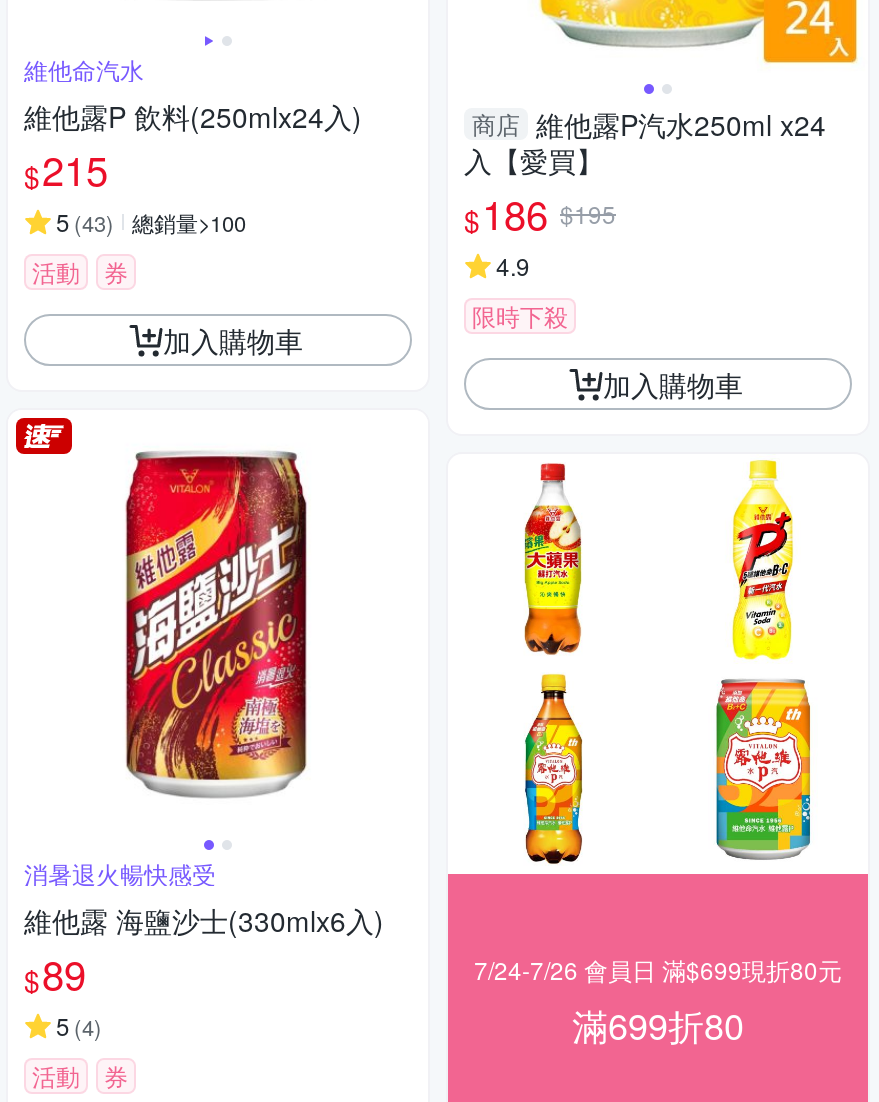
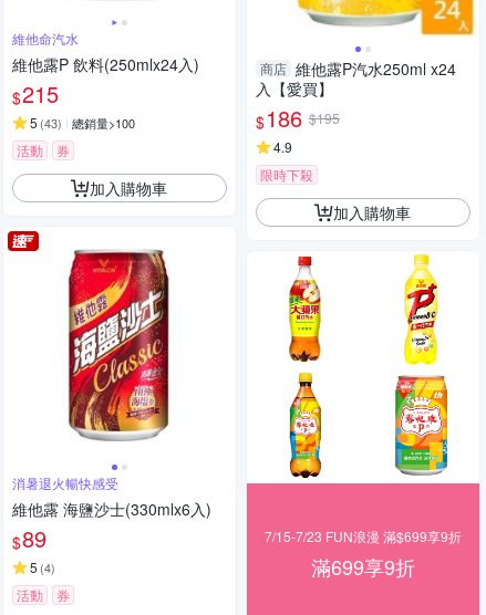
[474,953,842,1051] 7/24-7/26 會員日 滿$699現折80元 | 滿699折80 -> [265,527,462,581] 7/15-7/23 FUN浪漫 滿$699享9折 | 滿699享9折

